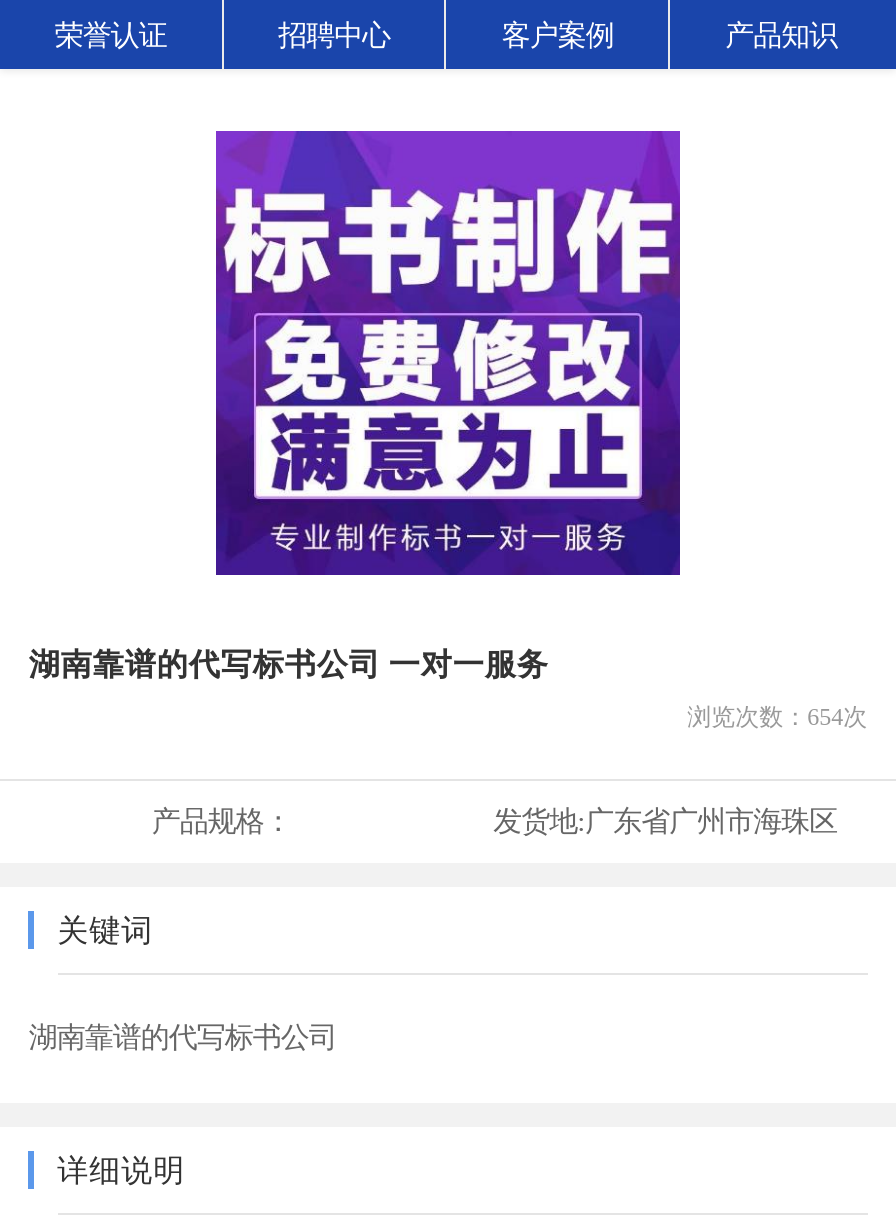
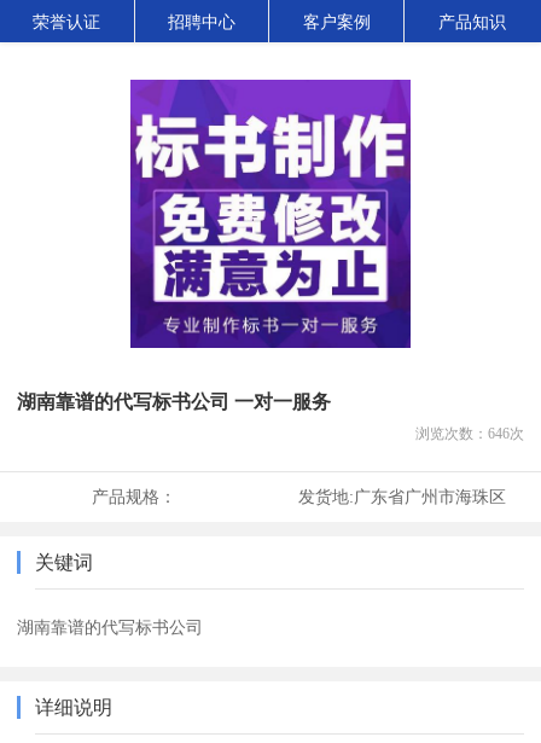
[687,703,867,731] 浏览次数：654次 -> [415,425,524,442] 浏览次数：646次

